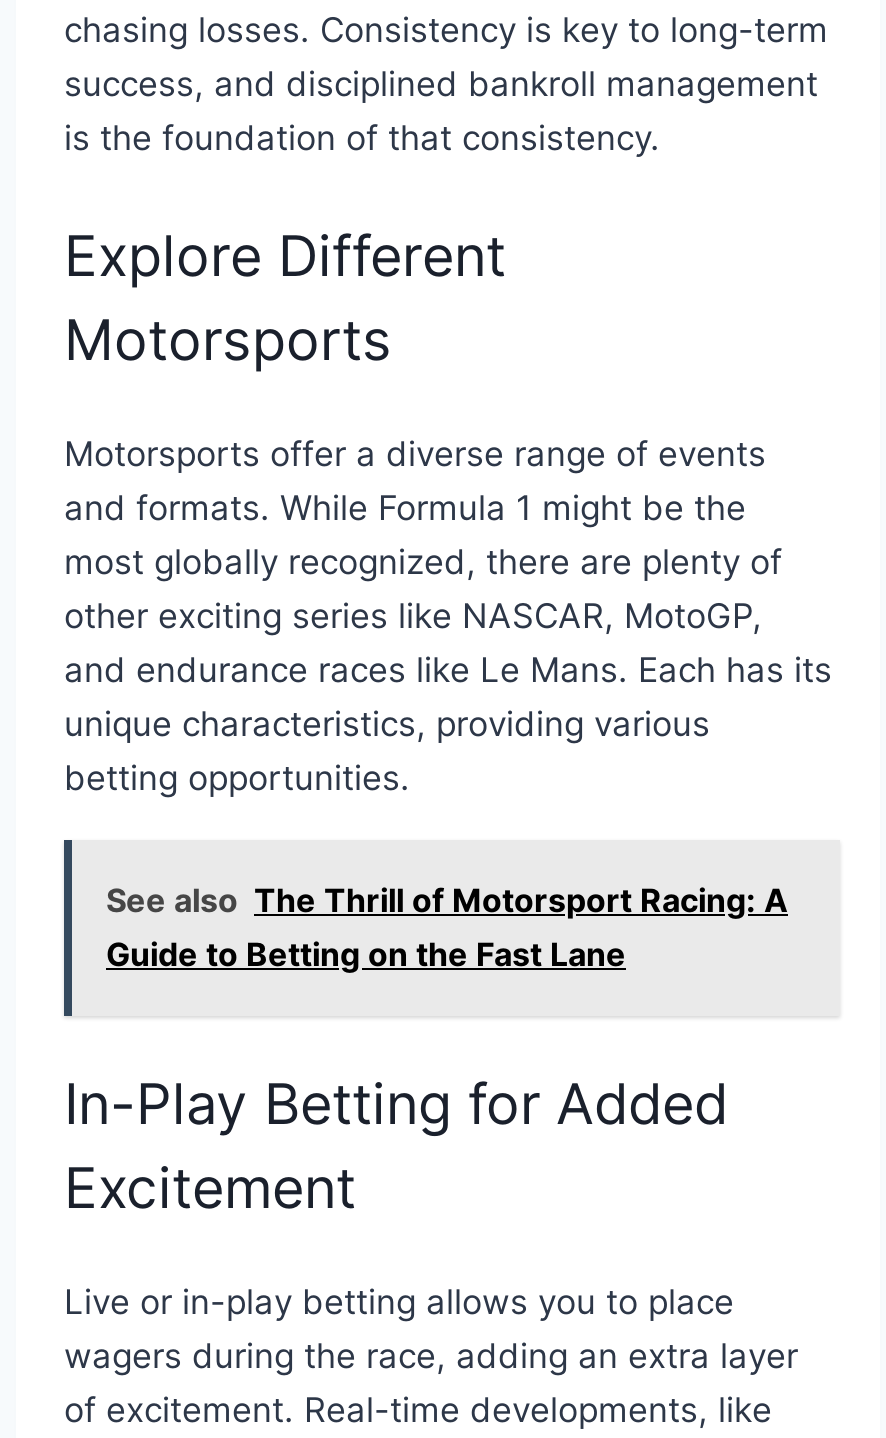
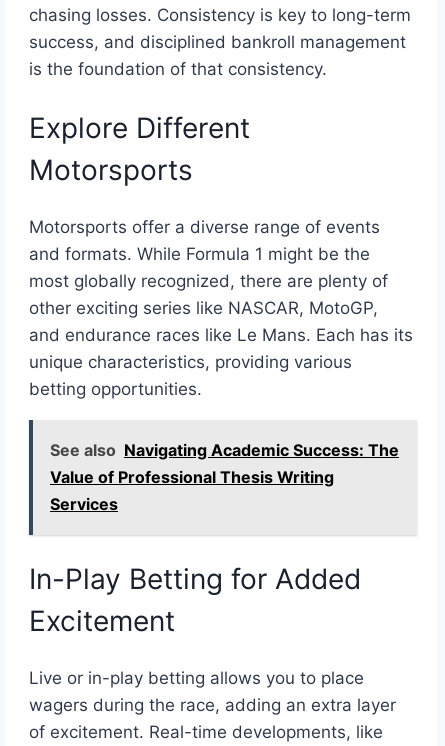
[106,880,788,974] See also The Thrill of Motorsport Racing: A | Guide to Betting on the Fast Lane -> [50,440,399,514] See also Navigating Academic Success: The | Value of Professional Thesis Writing | Services

